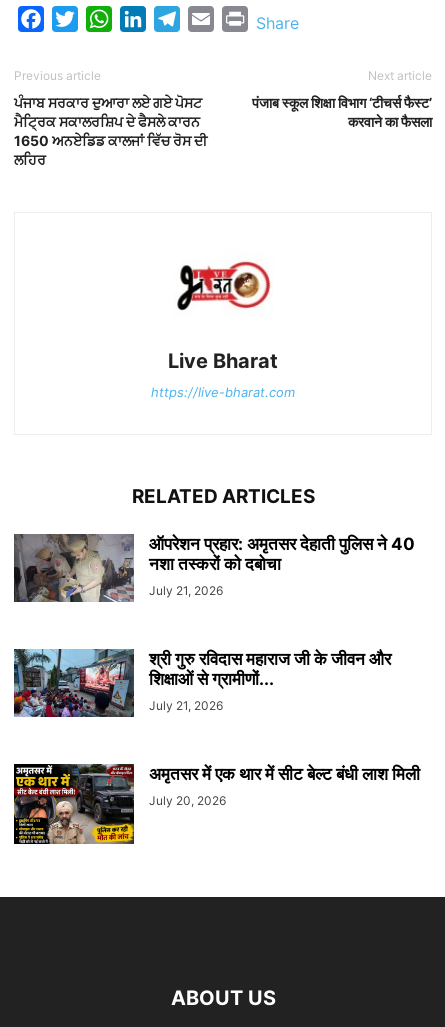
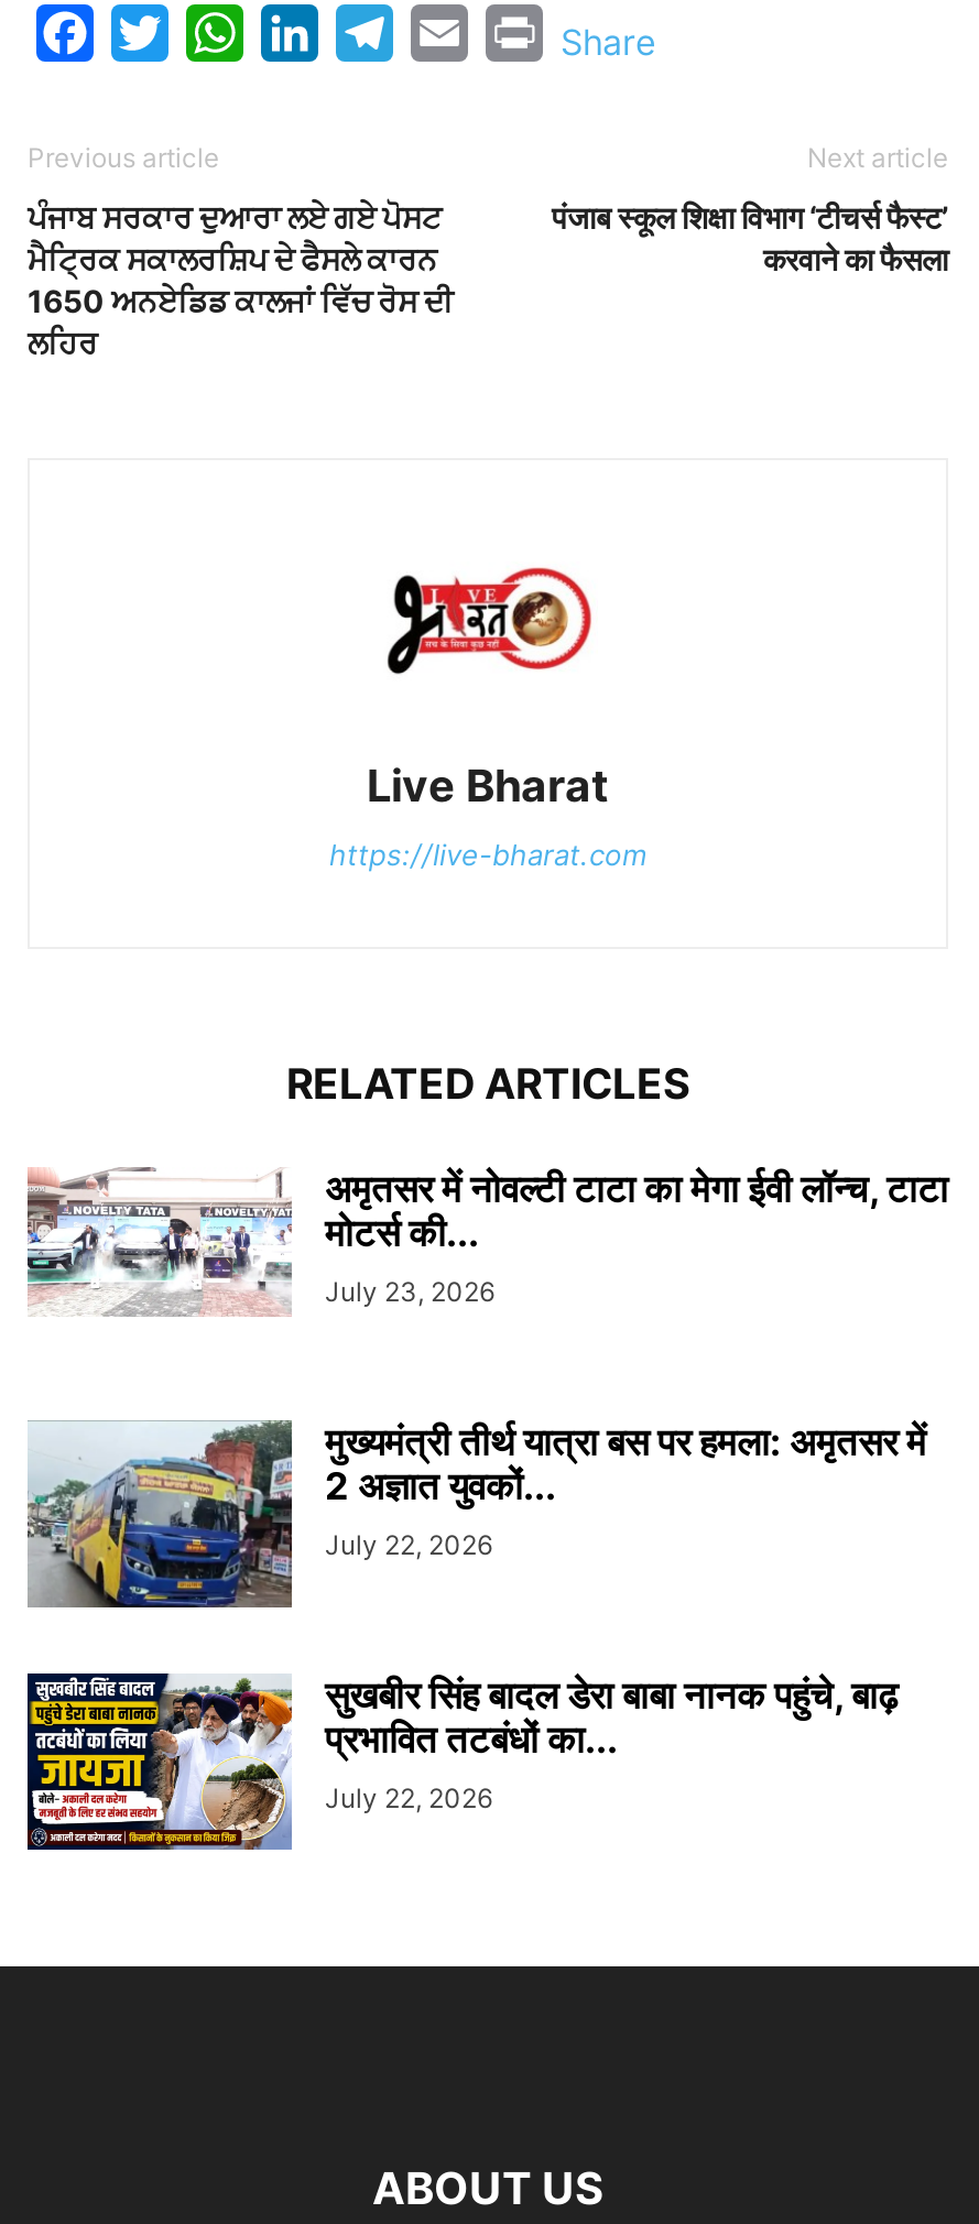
[13,533,415,603] [image] | ऑपरेशन प्रहार: अमृतसर देहाती पुलिस ने 40 | नशा तस्करों को दबोचा | July 21, 2026 -> [25,1167,948,1317] [image] | अमृतसर में नोवल्टी टाटा का मेगा ईवी लॉन्च, टाटा | मोटर्स की... | July 23, 2026
[13,648,391,734] [image] | श्री गुरु रविदास महाराज जी के जीवन और | शिक्षाओं से ग्रामीणों... | July 21, 2026 -> [25,1420,926,1610] [image] | मुख्यमंत्री तीर्थ यात्रा बस पर हमला: अमृतसर में | 2 अज्ञात युवकों... | July 22, 2026
[13,763,420,845] [image] | अमृतसर में एक थार में सीट बेल्ट बंधी लाश मिली | July 20, 2026 -> [25,1674,898,1852] [image] | सुखबीर सिंह बादल डेरा बाबा नानक पहुंचे, बाढ़ | प्रभावित तटबंधों का... | July 22, 2026

